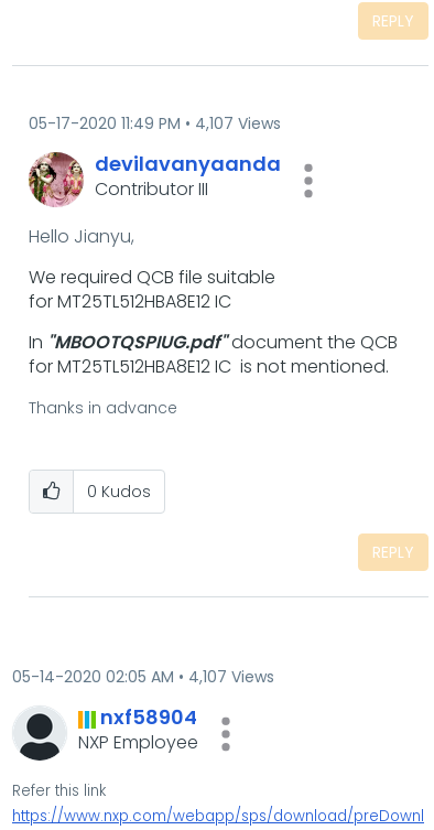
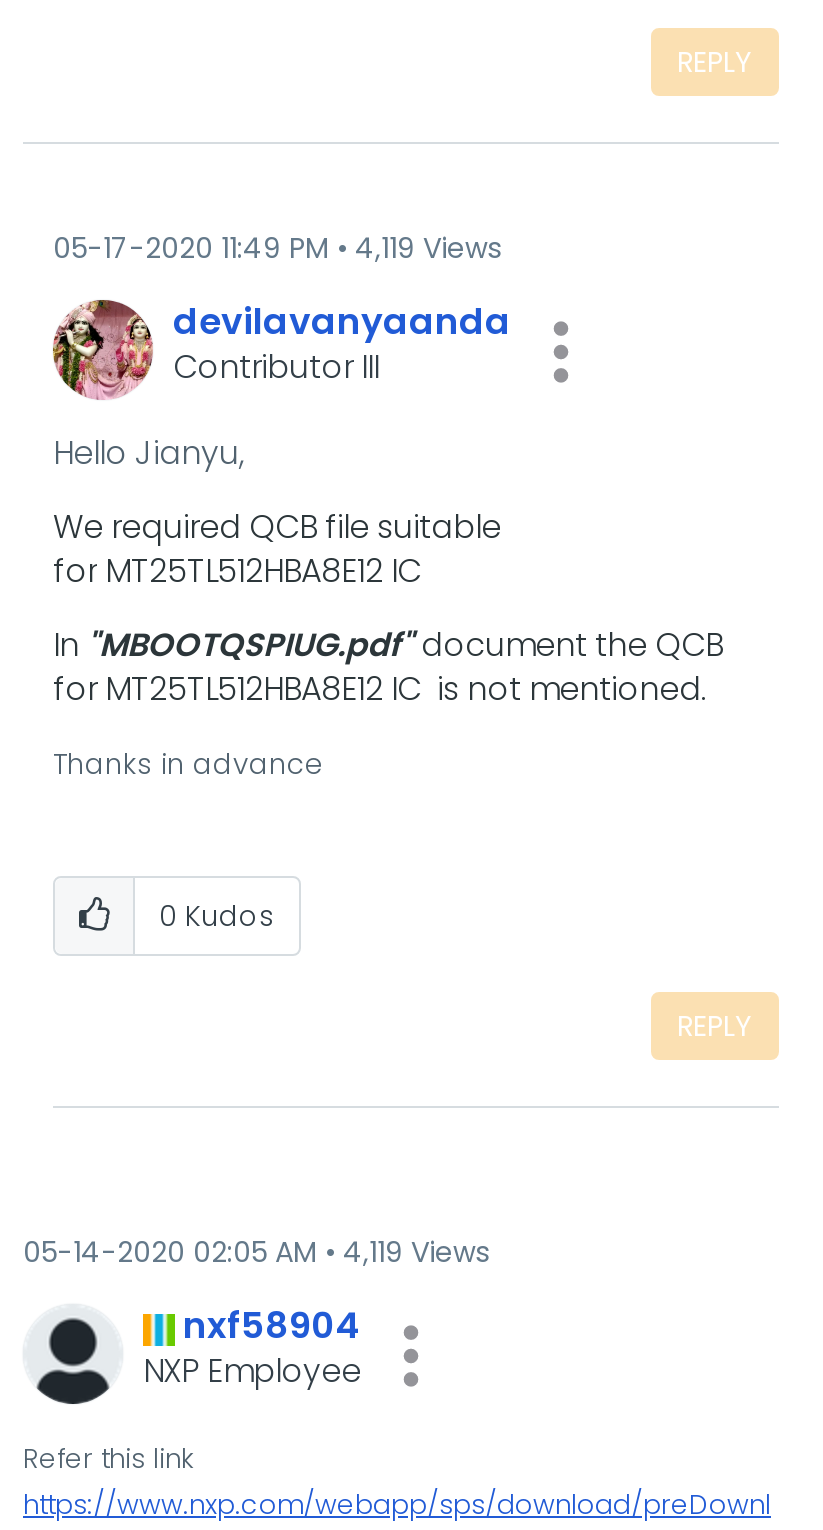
[29,113,281,135] 05-17-2020 11:49 PM 4,107 Views -> [53,228,501,268] 05-17-2020 11:49 PM 4,119 Views
[12,666,274,688] 05-14-2020 02:05 AM 4,107 Views -> [23,1232,489,1272] 05-14-2020 02:05 AM 4,119 Views

